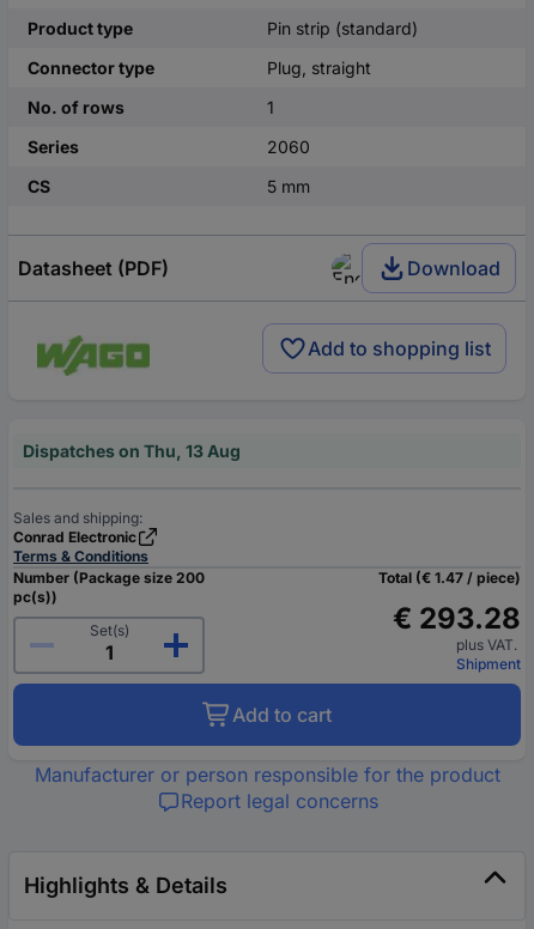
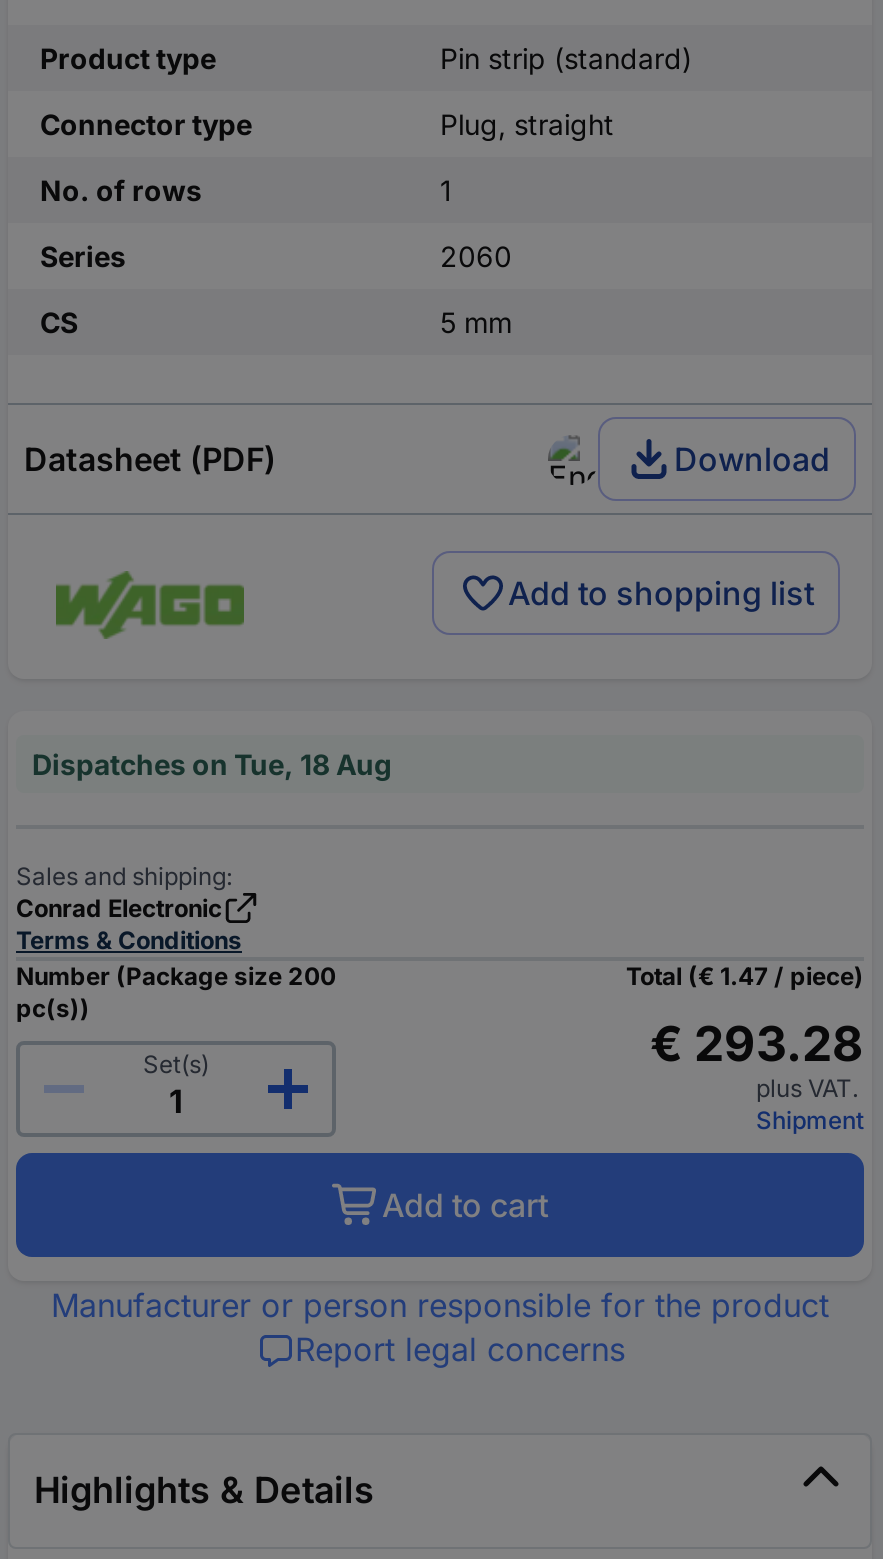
[23,441,241,461] Dispatches on Thu, 13 Aug -> [32,747,392,781] Dispatches on Tue, 18 Aug

